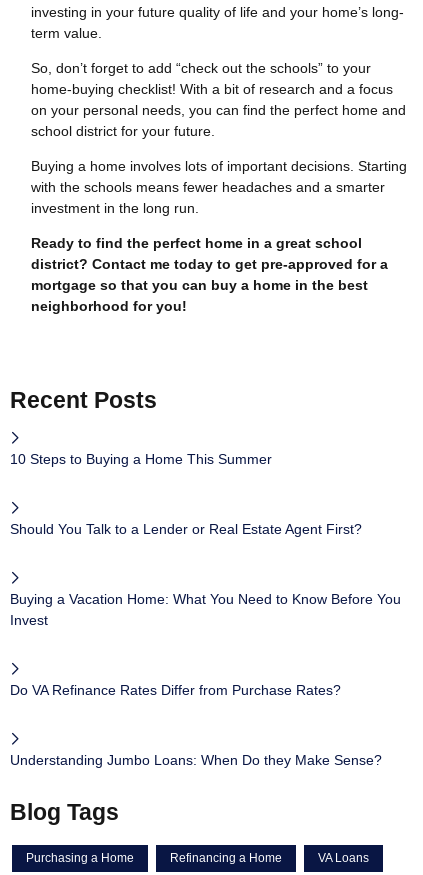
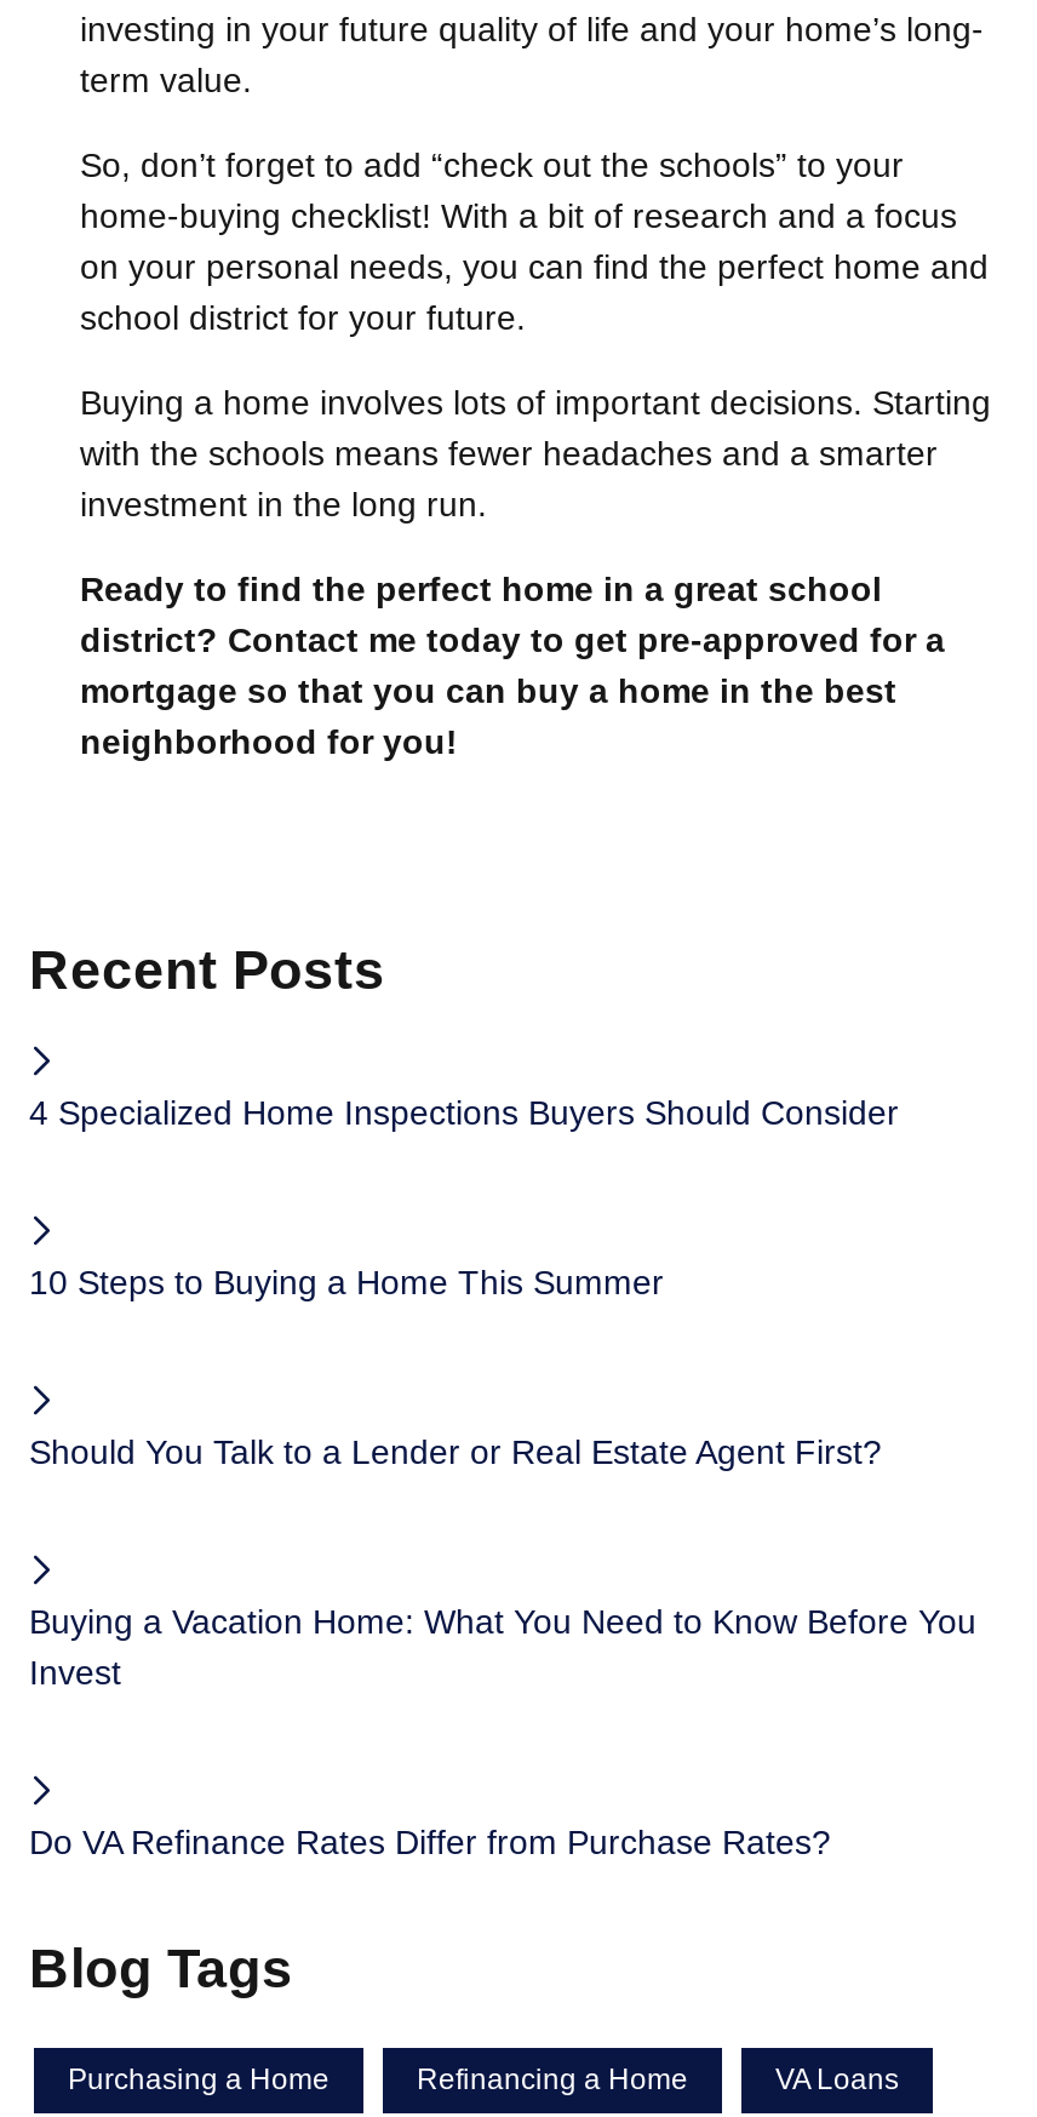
none -> [29,1093,899,1131] 4 Specialized Home Inspections Buyers Should Consider
moved [10,451,401,698] -> [29,1262,976,1861]: 10 Steps to Buying a Home This Summer | Should You Talk to a Lender or Real Estate Agent First? | Buying a Vacation Home: What You Need to Know Before You | Invest | Do VA Refinance Rates Differ from Purchase Rates?
[10,752,382,768] Understanding Jumbo Loans: When Do they Make Sense? -> none

